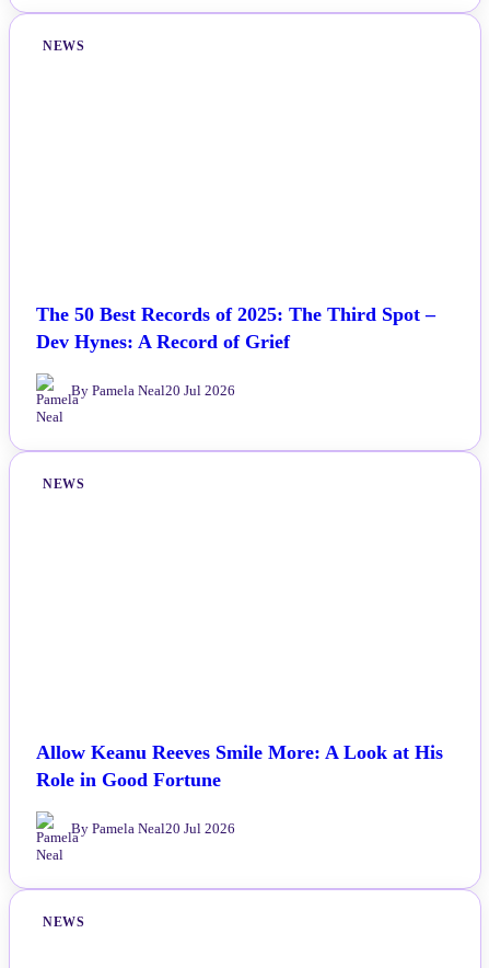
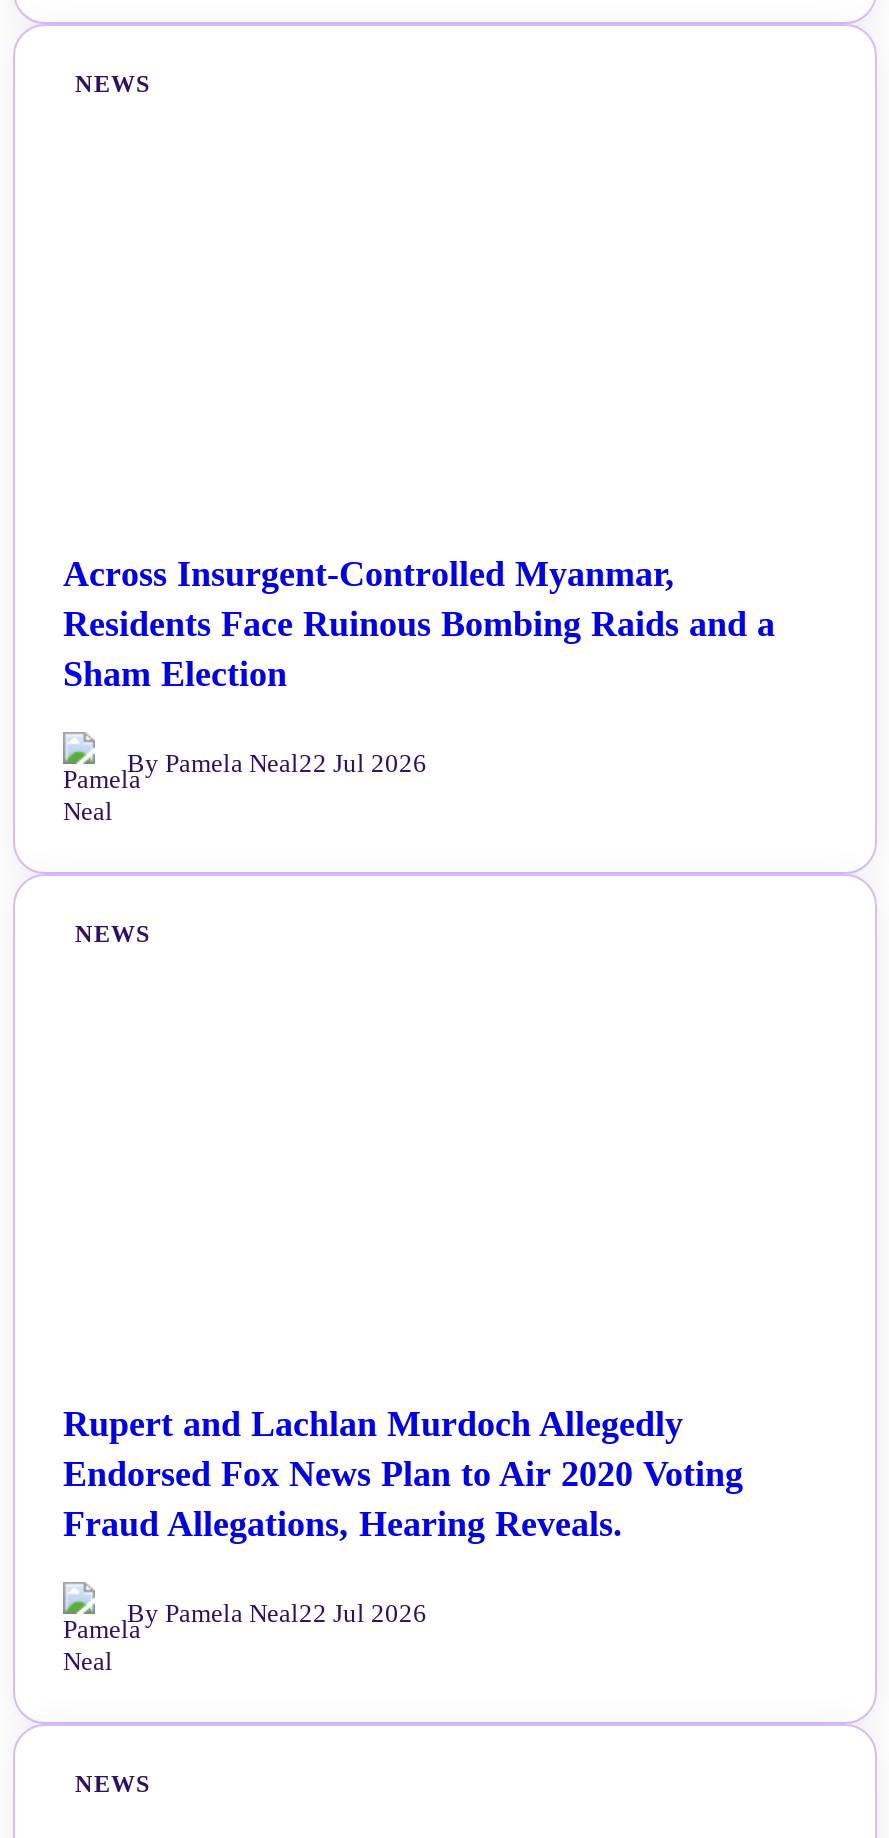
[36,303,435,353] The 50 Best Records of 2025: The Third Spot – | Dev Hynes: A Record of Grief -> [63,554,775,694] Across Insurgent-Controlled Myanmar, | Residents Face Ruinous Bombing Raids and a | Sham Election
[71,382,235,399] By Pamela Neal20 Jul 2026 -> [127,748,427,778] By Pamela Neal22 Jul 2026
[36,741,443,791] Allow Keanu Reeves Smile More: A Look at His | Role in Good Fortune -> [63,1404,743,1544] Rupert and Lachlan Murdoch Allegedly | Endorsed Fox News Plan to Air 2020 Voting | Fraud Allegations, Hearing Reveals.
[71,820,235,837] By Pamela Neal20 Jul 2026 -> [127,1598,427,1628] By Pamela Neal22 Jul 2026

